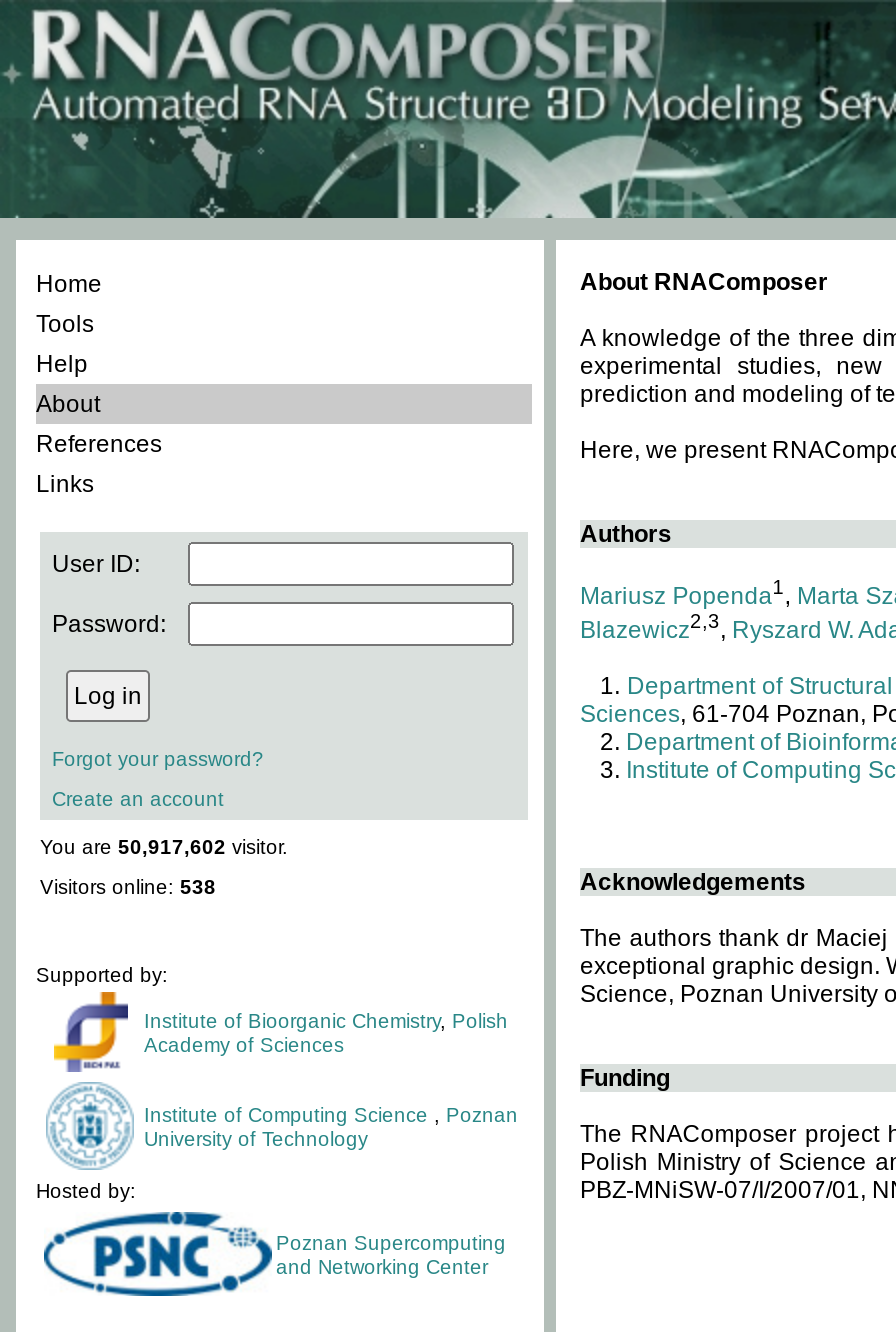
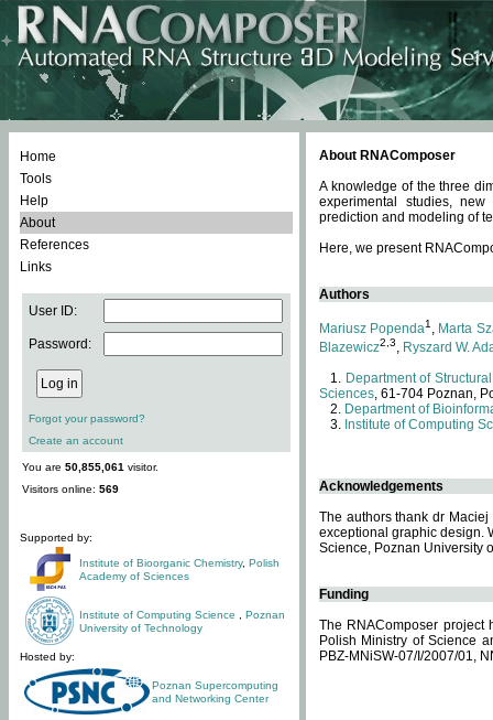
[40,836,288,858] You are 50,917,602 visitor. -> [22,461,158,473] You are 50,855,061 visitor.
[40,876,216,898] Visitors online: 538 -> [22,483,119,495] Visitors online: 569

